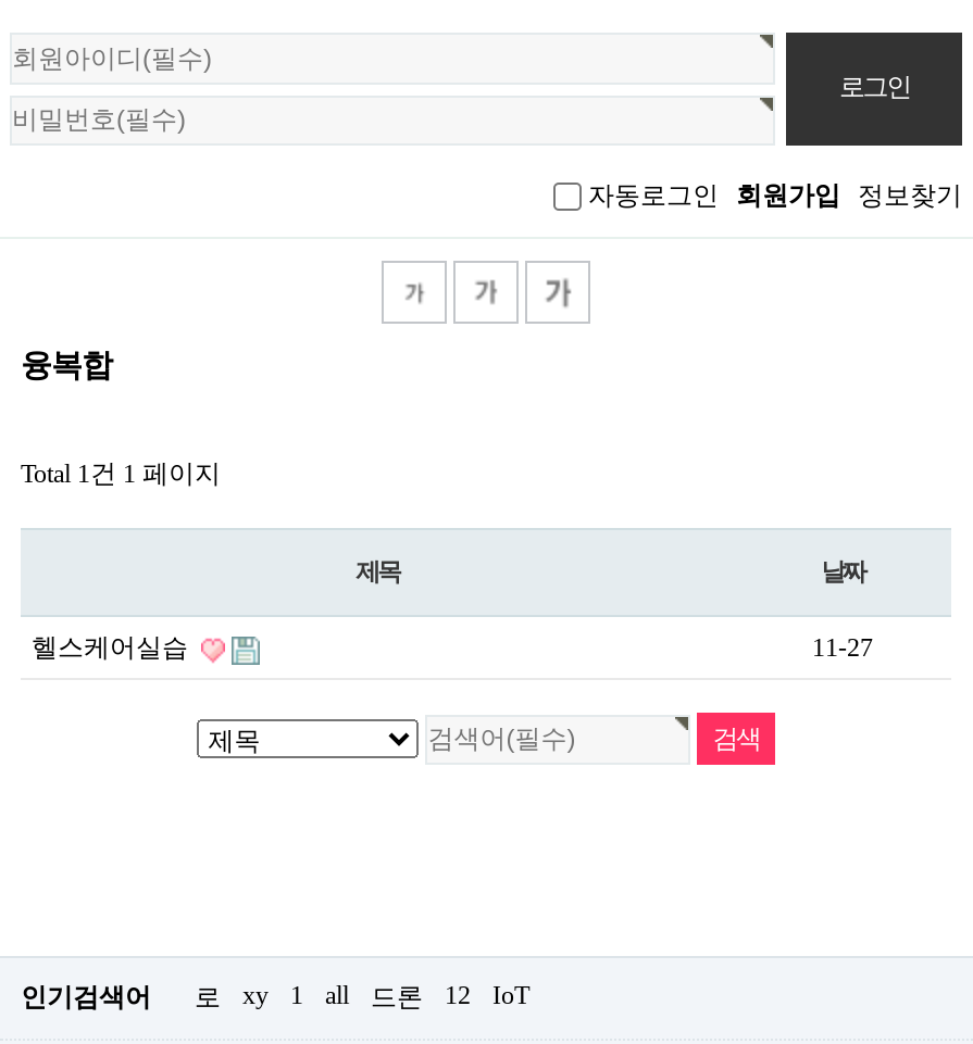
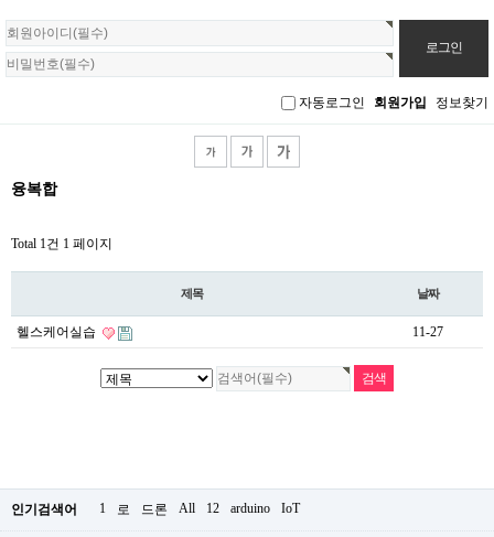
[195,980,269,1013] 로 | xy -> none
[325,980,349,1011] all -> [117,502,130,517] 로
none -> [179,501,195,516] All
none -> [230,501,270,516] arduino

